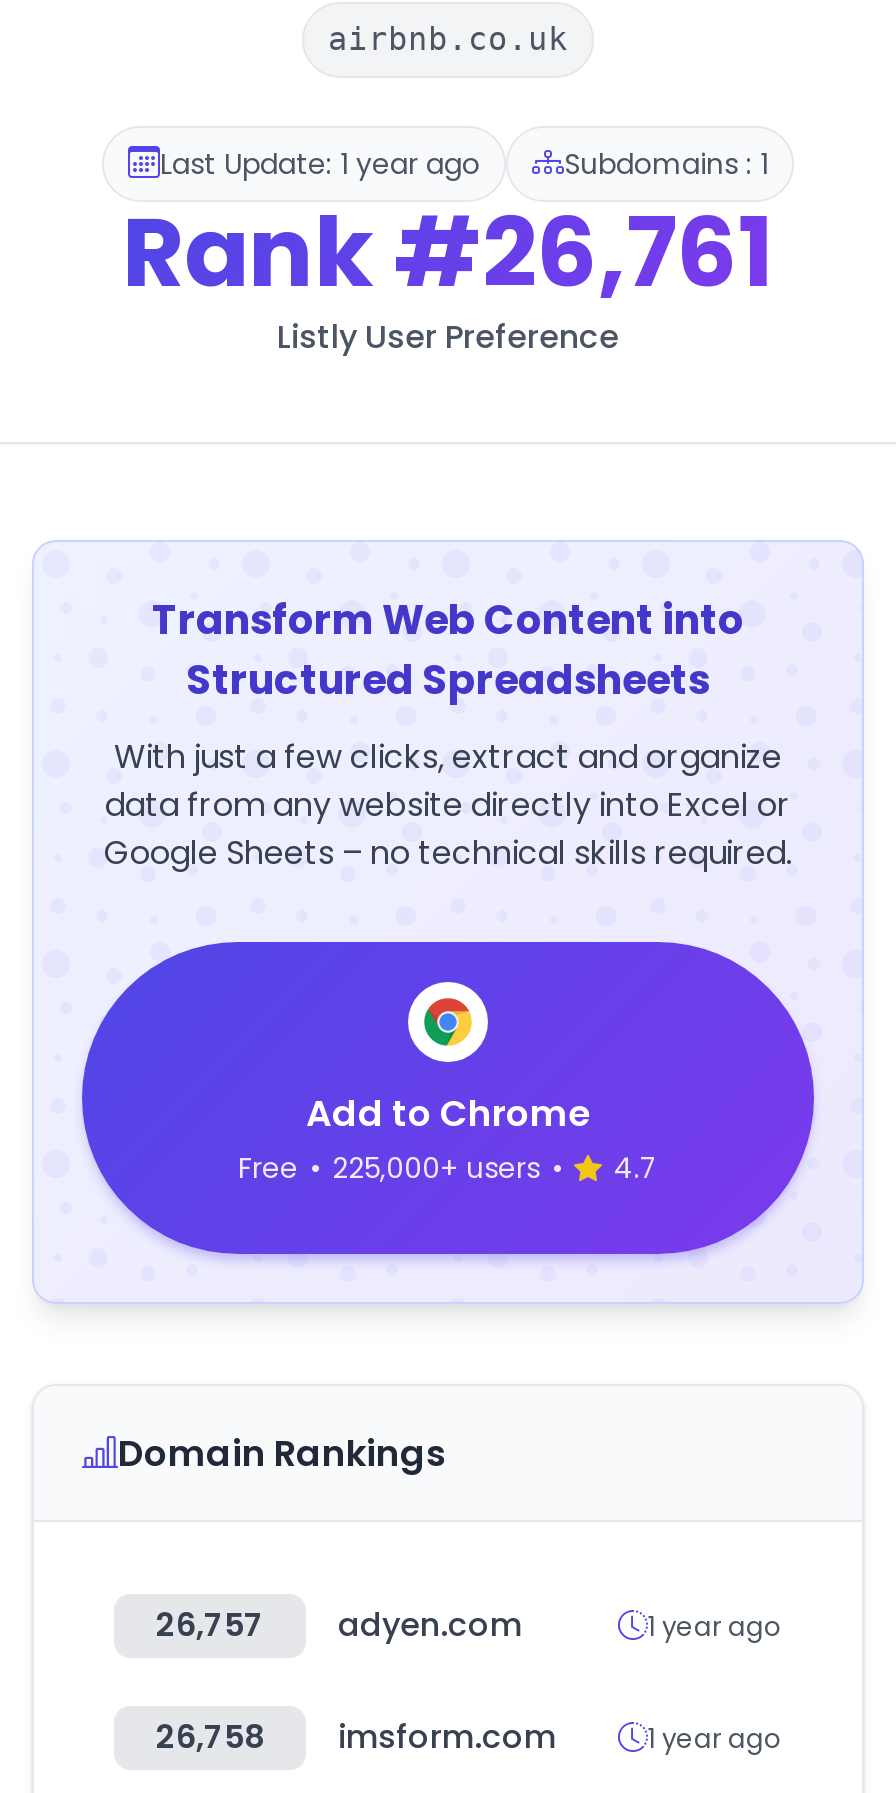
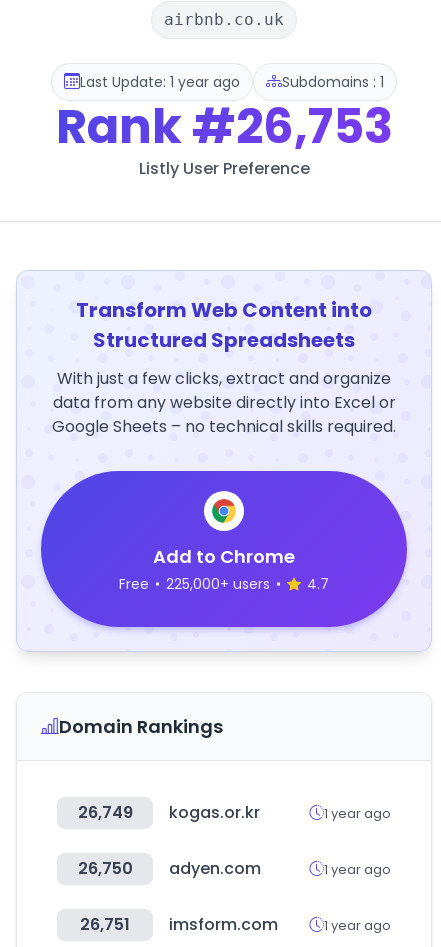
[122,186,774,320] Rank #26,761 -> [55,93,392,160] Rank #26,753
[156,1602,264,1648] 26,757 -> [77,801,391,880] 26,749 | kogas.or.kr | 1 year ago | 26,750
[156,1714,556,1760] 26,758 imsform.com -> [80,913,278,936] 26,751 imsform.com

